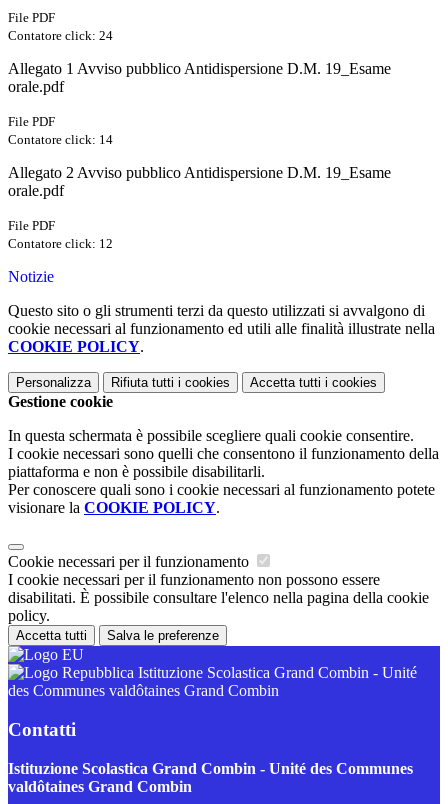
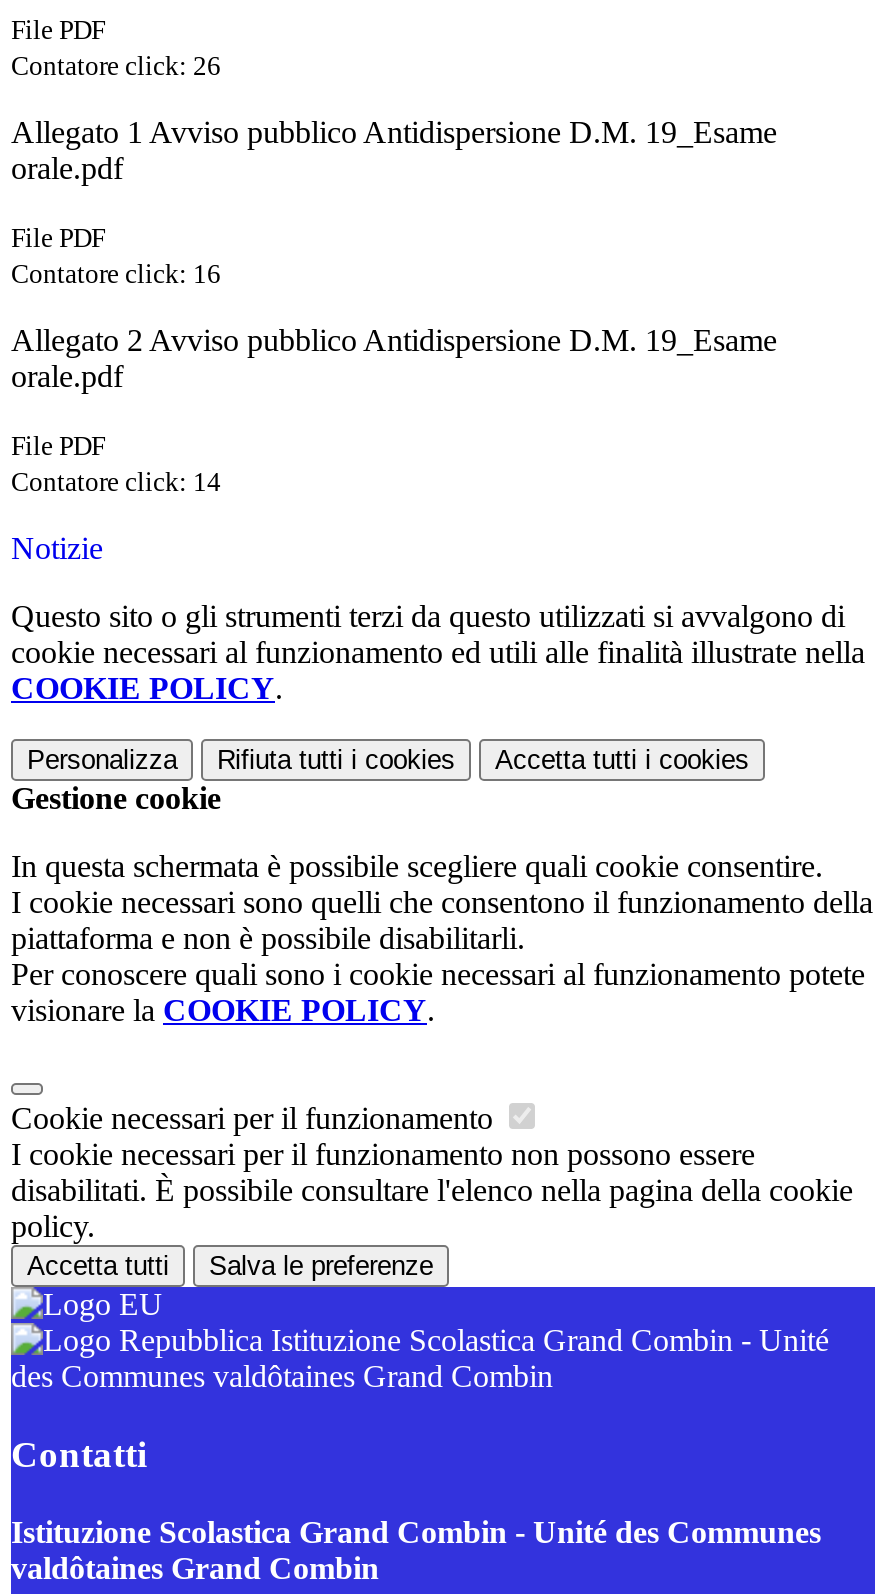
[8,28,113,43] Contatore click: 24 -> [11,51,221,81] Contatore click: 26
moved [8,132,113,147] -> [11,467,221,497]: Contatore click: 14
none -> [11,259,221,289] Contatore click: 16
[8,236,113,251] Contatore click: 12 -> none

